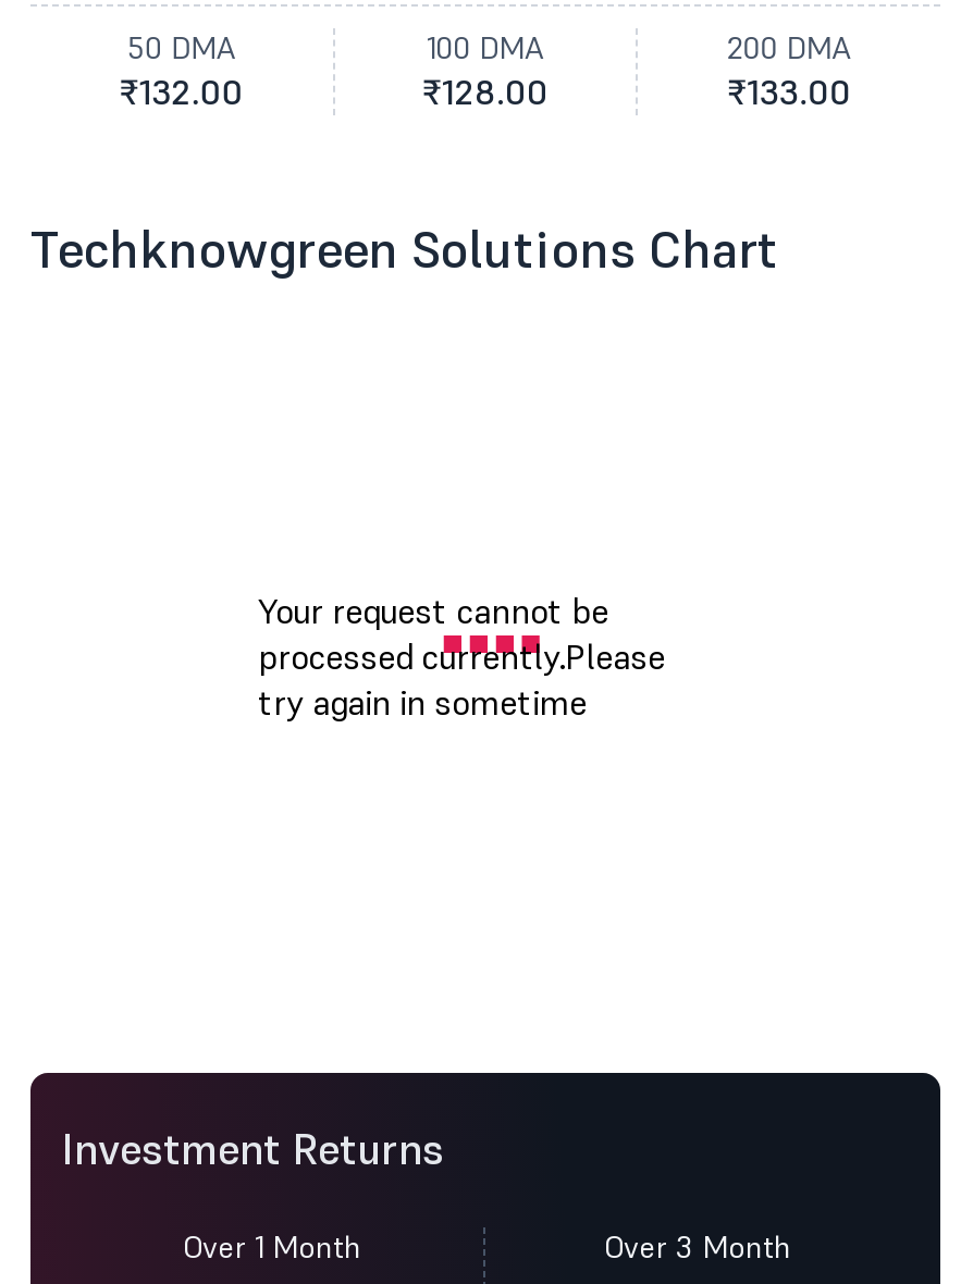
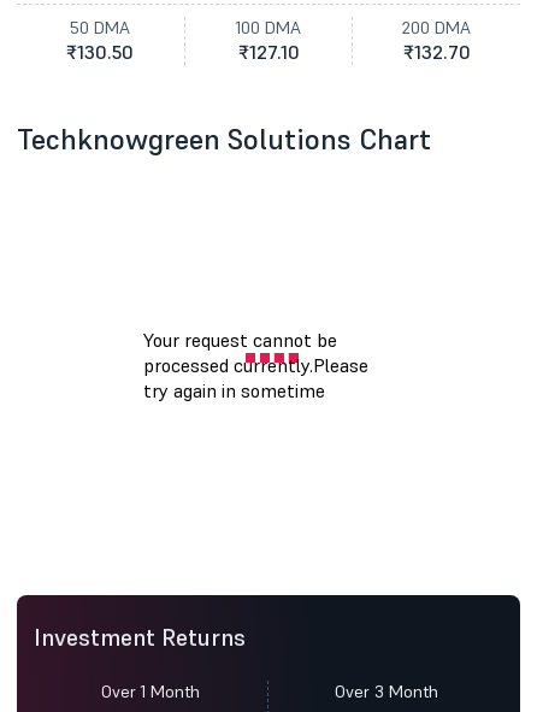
[119,70,243,113] ₹132.00 -> [67,40,134,64] ₹130.50
[422,70,549,113] ₹128.00 -> [238,40,299,64] ₹127.10
[727,70,852,113] ₹133.00 -> [403,40,470,64] ₹132.70

